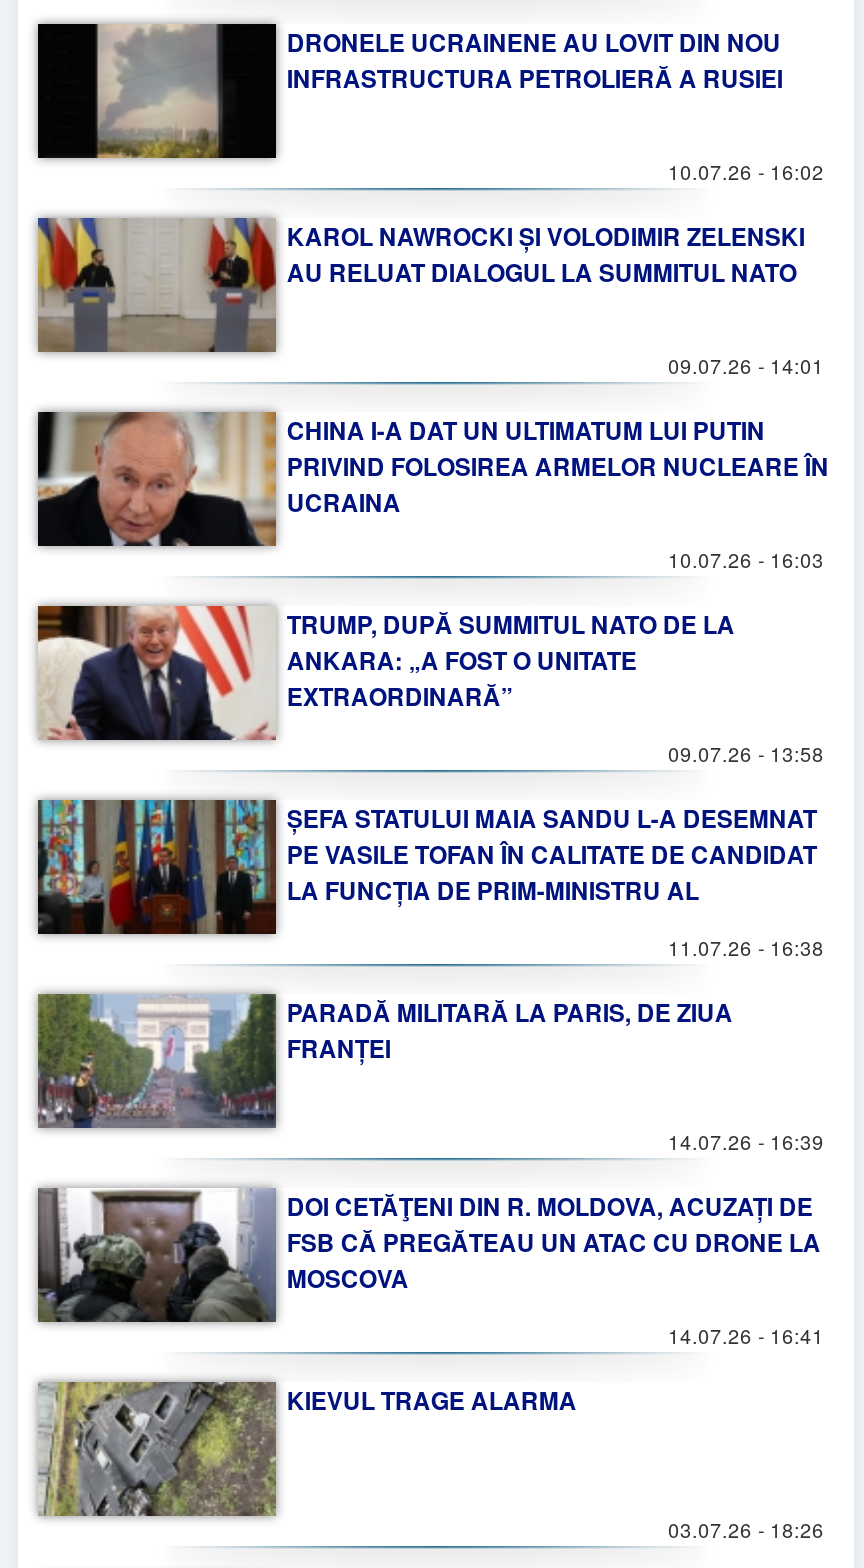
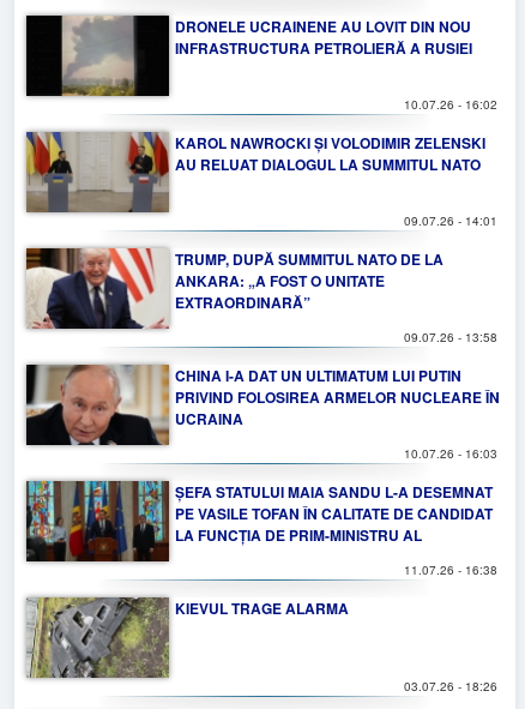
moved [36,412,829,574] -> [26,364,500,462]: [image] | CHINA I-A DAT UN ULTIMATUM LUI PUTIN | PRIVIND FOLOSIREA ARMELOR NUCLEARE ÎN | UCRAINA | 10.07.26 - 16:03
[36,994,824,1350] [image] | PARADĂ MILITARĂ LA PARIS, DE ZIUA | FRANȚEI | 14.07.26 - 16:39 | DOI CETĂŢENI DIN R. MOLDOVA, ACUZAȚI DE | FSB CĂ PREGĂTEAU UN ATAC CU DRONE LA | MOSCOVA | 14.07.26 - 16:41 -> none
[38,1188,276,1322] [image] -> none

